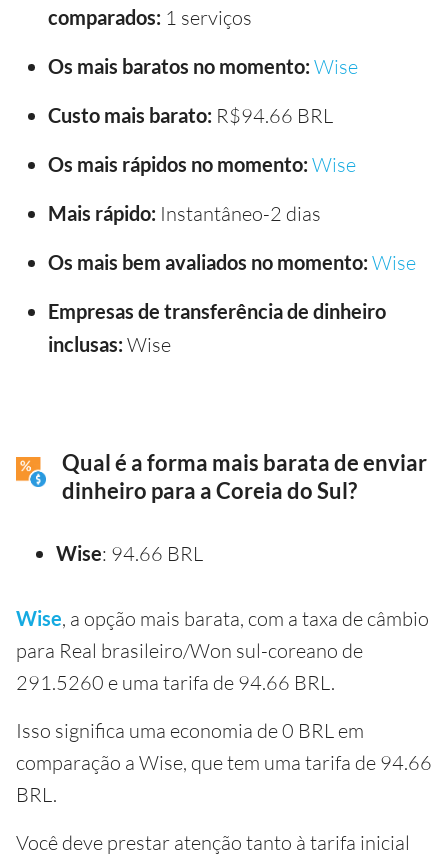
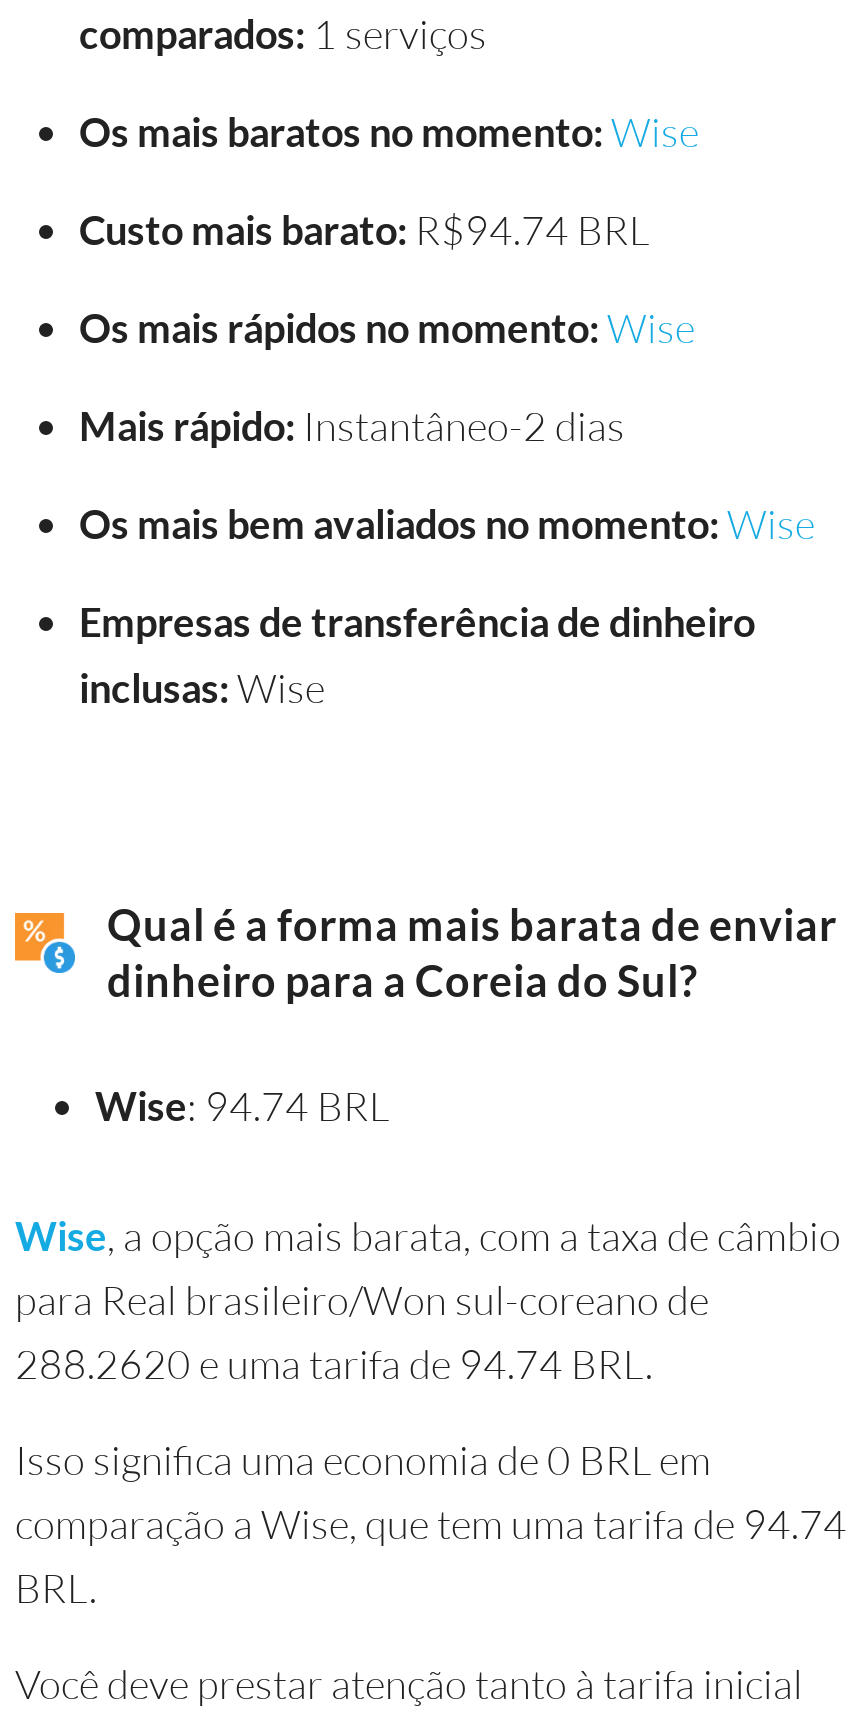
[48,103,333,128] Custo mais barato: R$94.66 BRL -> [79,205,649,255] Custo mais barato: R$94.74 BRL
[56,541,203,566] Wise: 94.66 BRL -> [95,1081,389,1131] Wise: 94.74 BRL
[16,670,335,695] 291.5260 e uma tarifa de 94.66 BRL. -> [15,1339,653,1389] 288.2620 e uma tarifa de 94.74 BRL.
[16,750,432,775] comparação a Wise, que tem uma tarifa de 94.66 -> [15,1499,847,1549] comparação a Wise, que tem uma tarifa de 94.74

